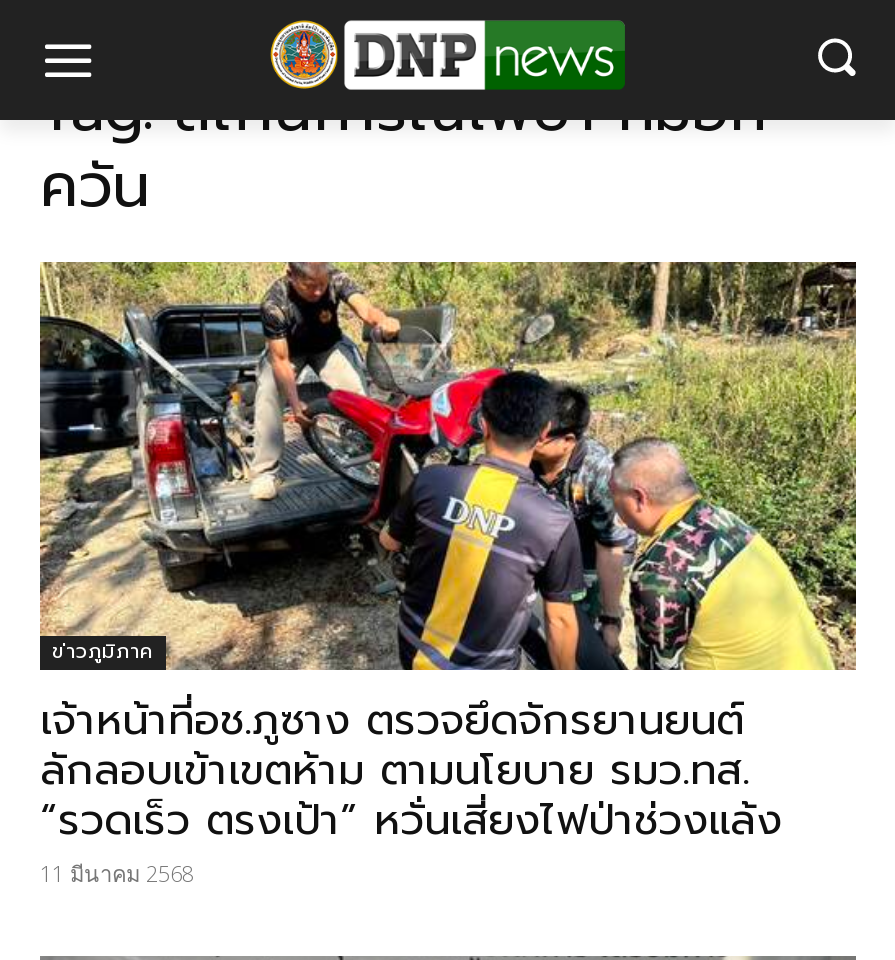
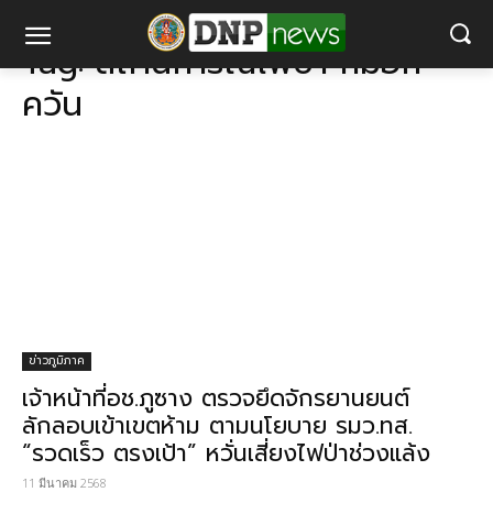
[38,260,858,672] [image] -> none

